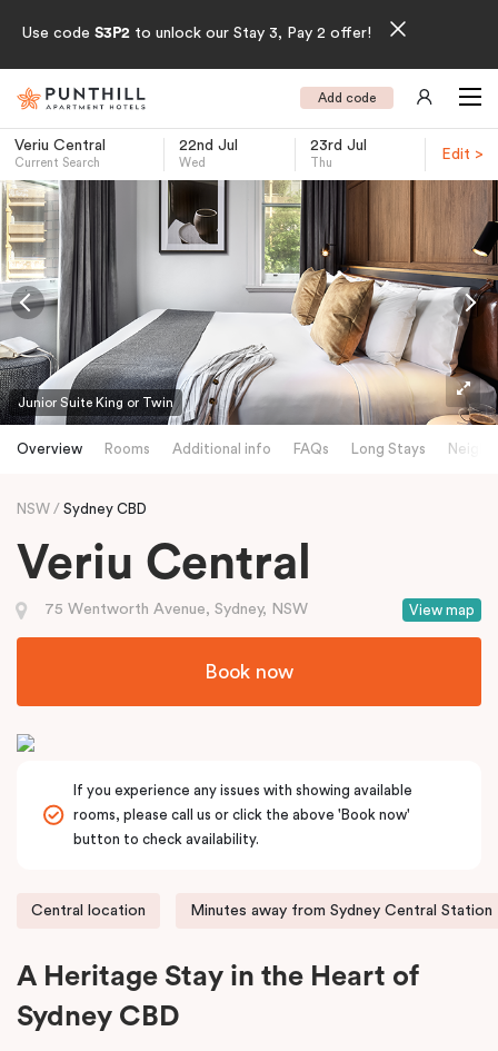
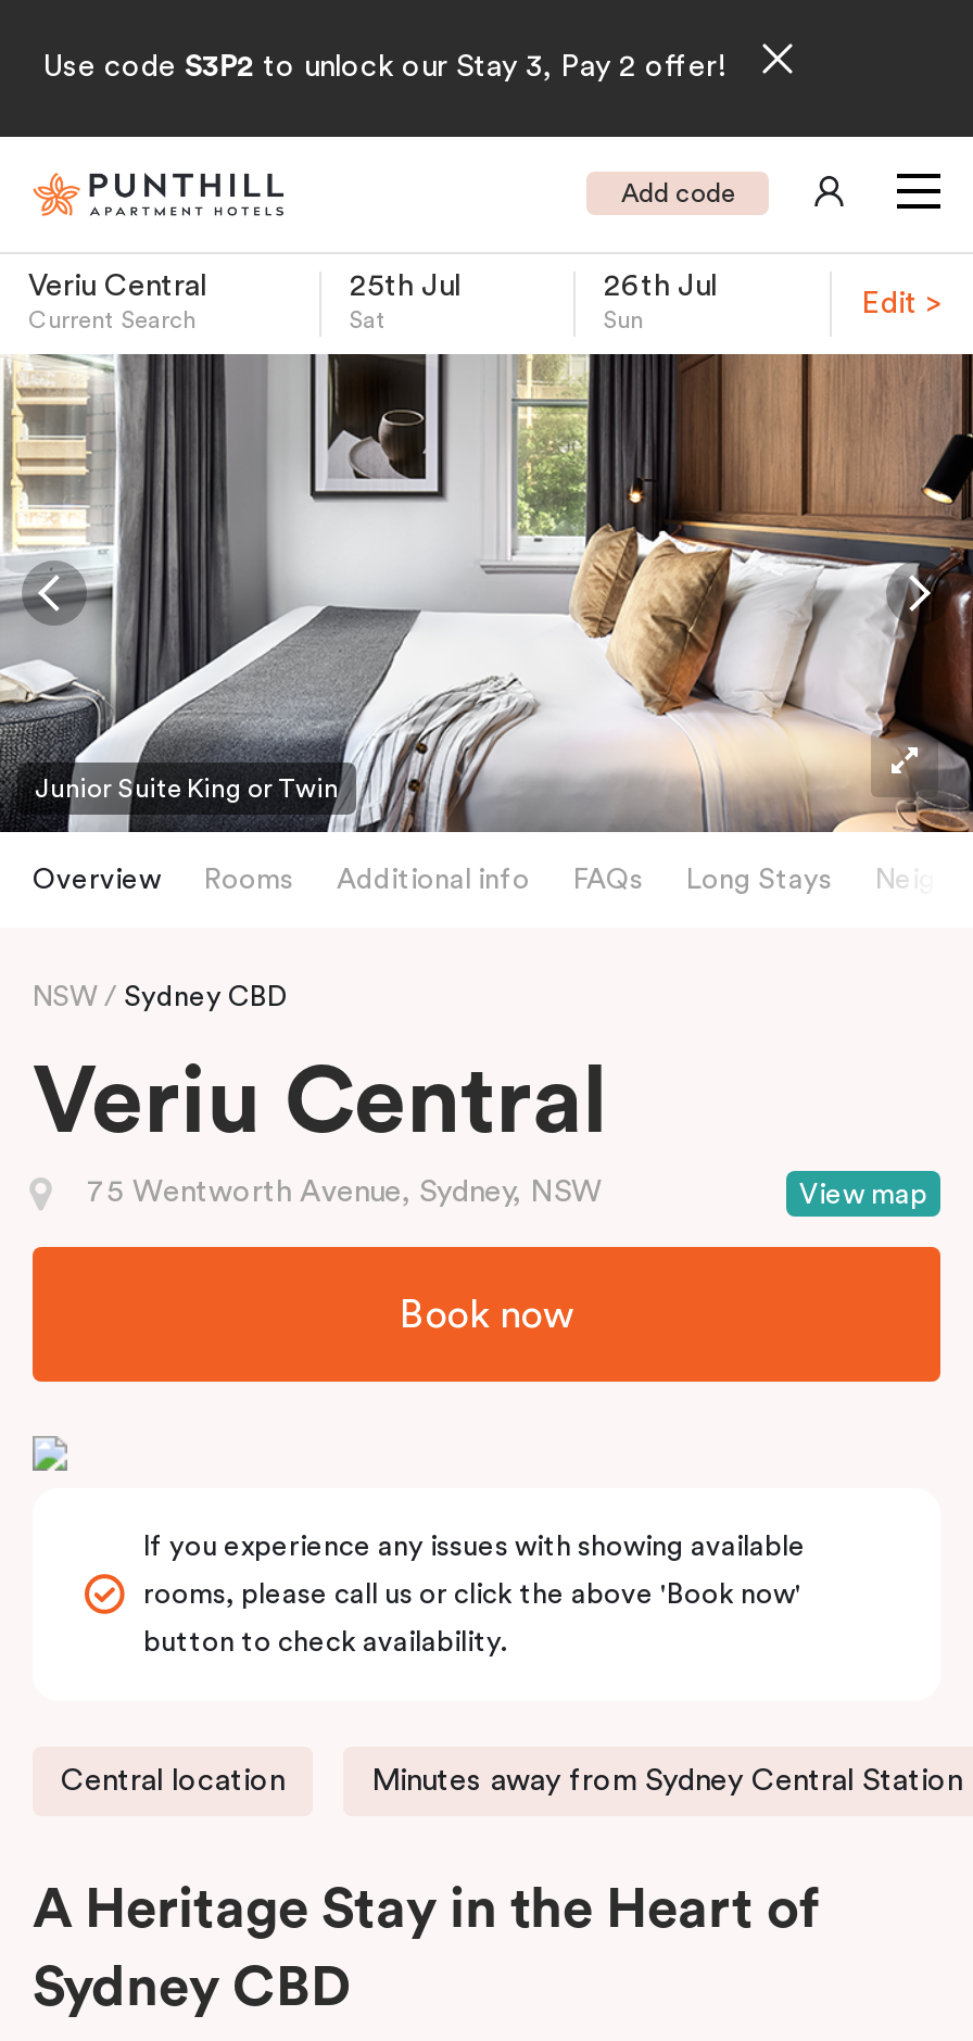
[179,138,238,169] 22nd Jul | Wed -> [350,272,460,332] 25th Jul | Sat
[310,138,367,169] 23rd Jul | Thu -> [604,272,717,332] 26th Jul | Sun

